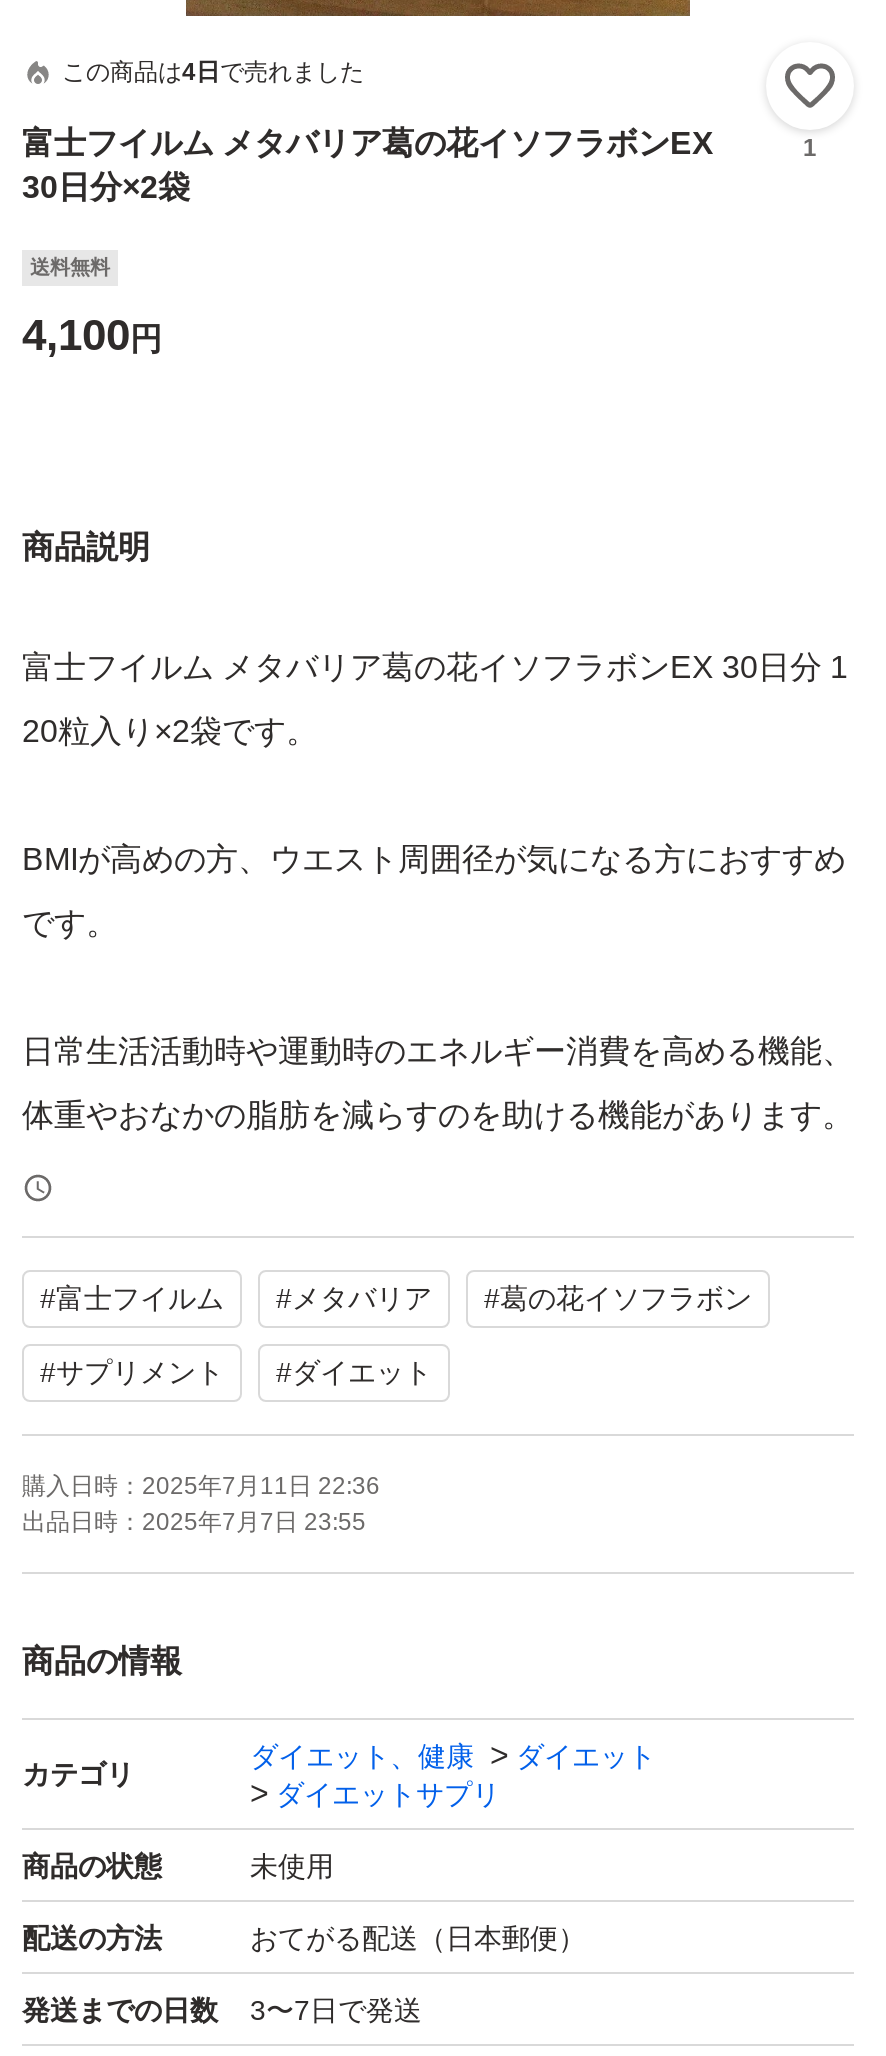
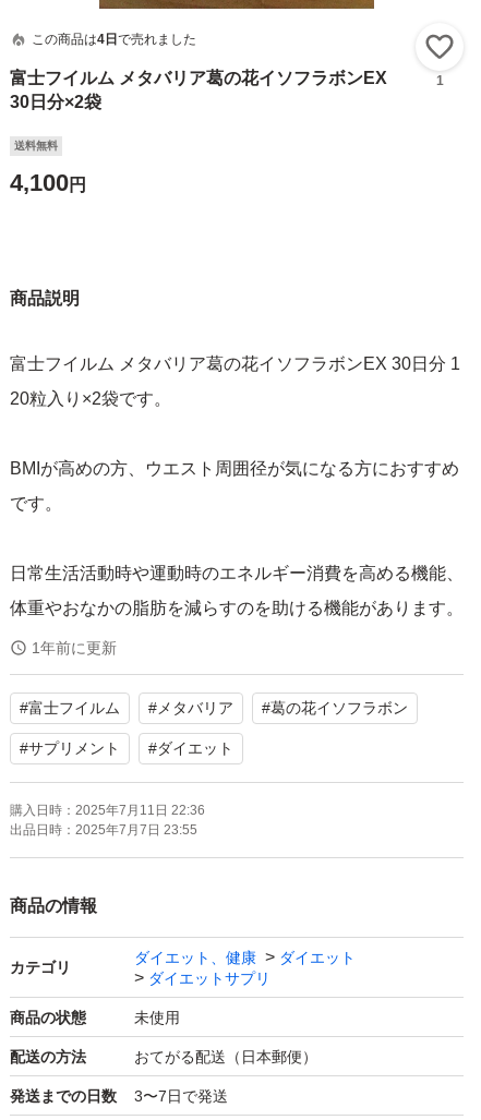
none -> [32,640,117,657] 1年前に更新

